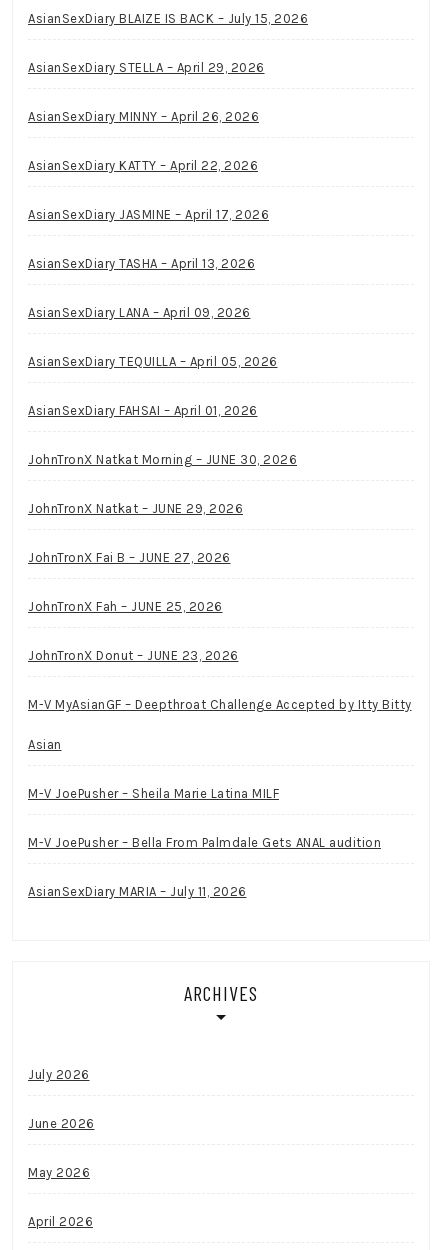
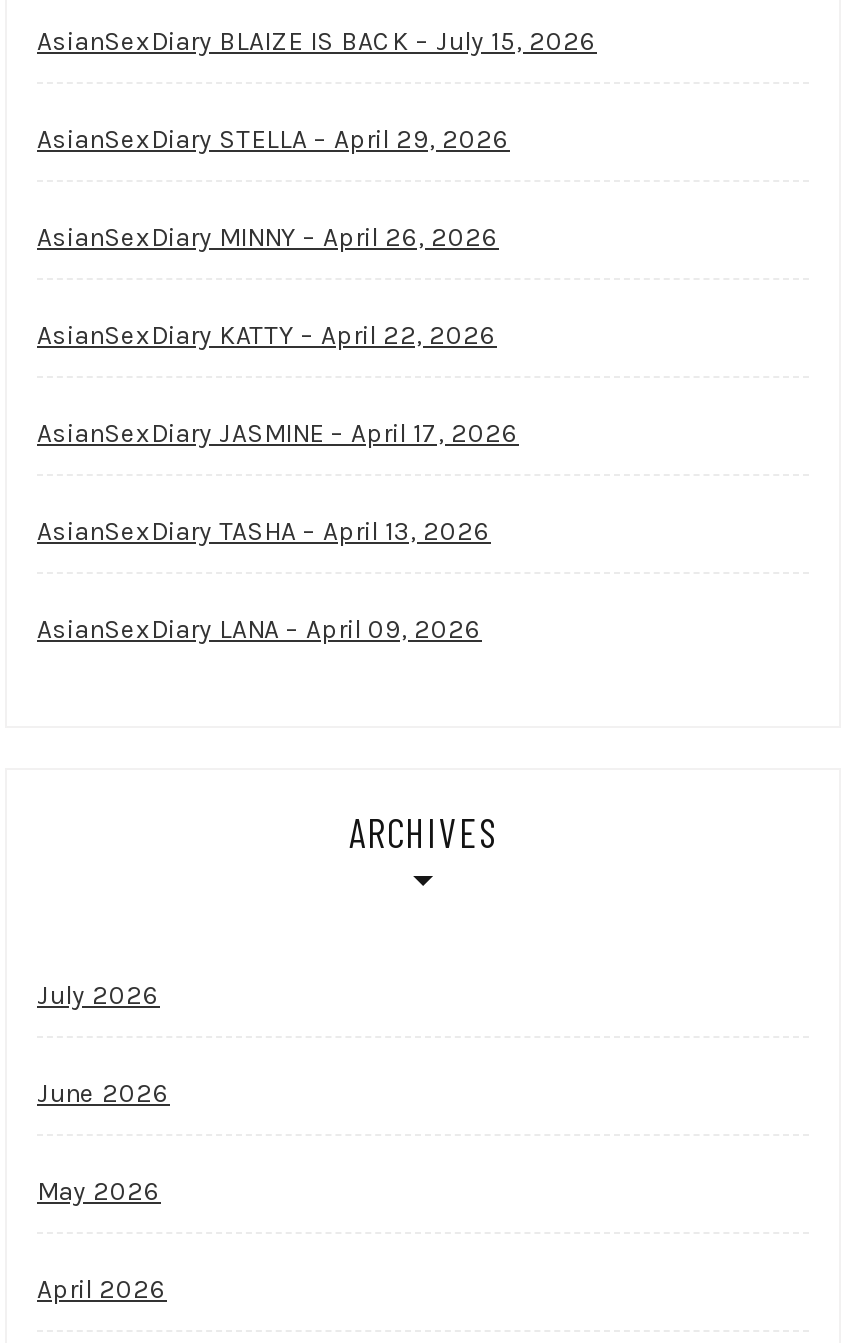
[28,354,411,899] AsianSexDiary TEQUILLA – April 05, 2026 | AsianSexDiary FAHSAI – April 01, 2026 | JohnTronX Natkat Morning – JUNE 30, 2026 | JohnTronX Natkat – JUNE 29, 2026 | JohnTronX Fai B – JUNE 27, 2026 | JohnTronX Fah – JUNE 25, 2026 | JohnTronX Donut – JUNE 23, 2026 | M-V MyAsianGF – Deepthroat Challenge Accepted by Itty Bitty | Asian | M-V JoePusher – Sheila Marie Latina MILF | M-V JoePusher – Bella From Palmdale Gets ANAL audition | AsianSexDiary MARIA – July 11, 2026 -> none

